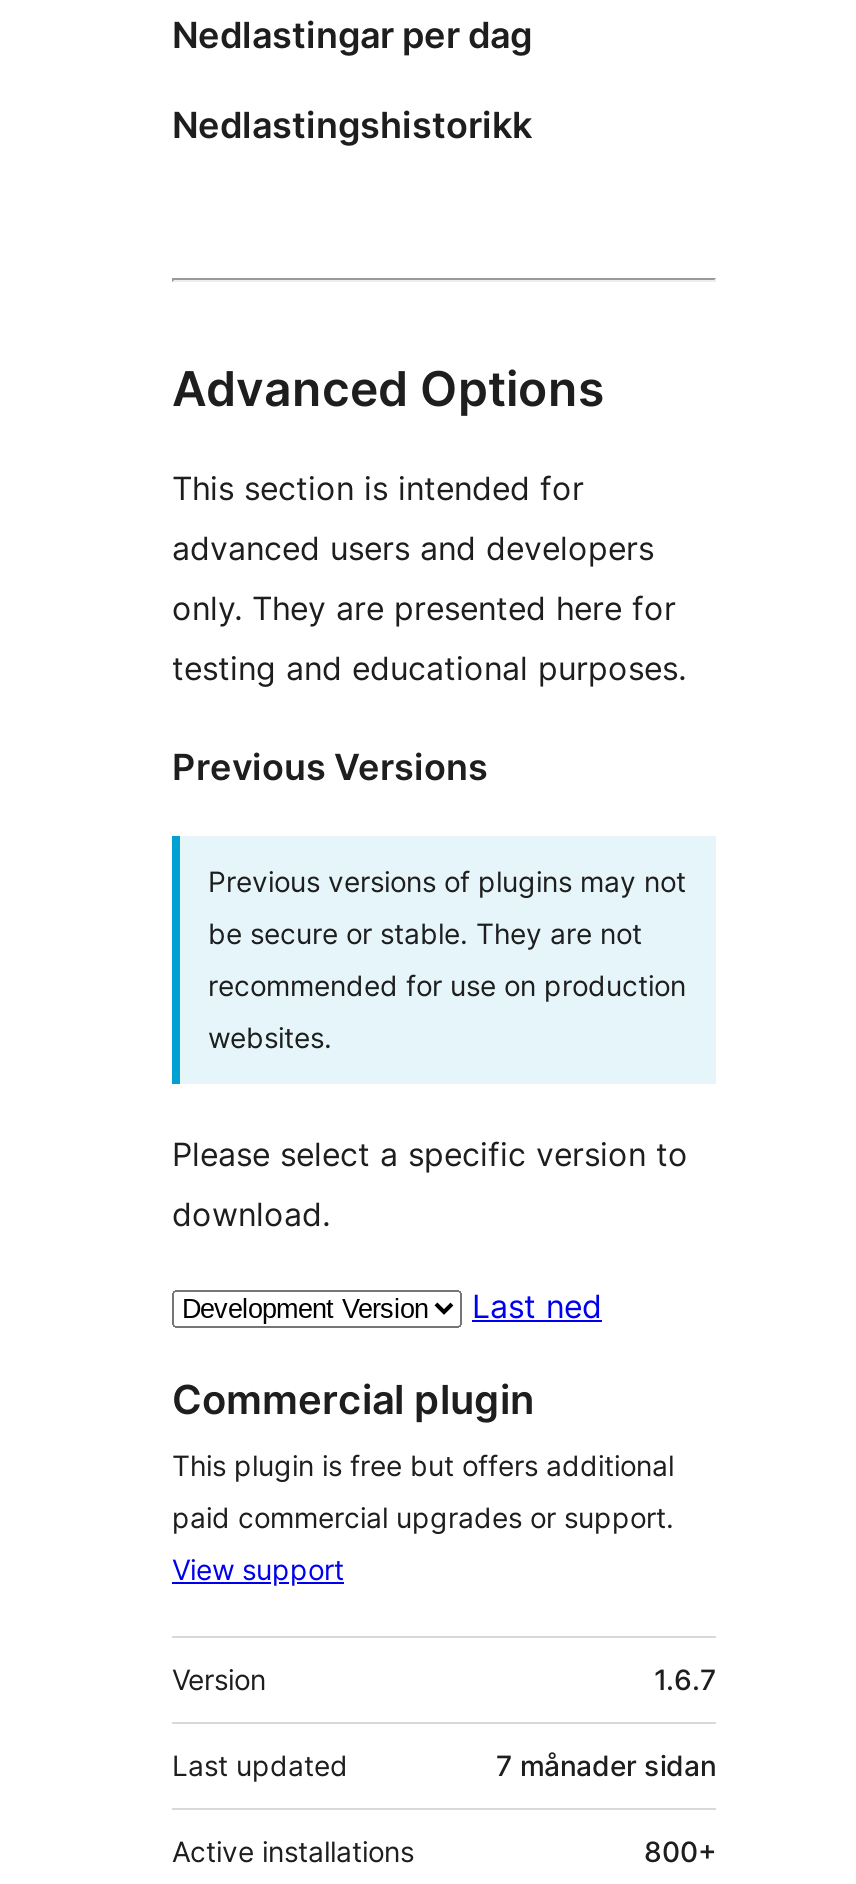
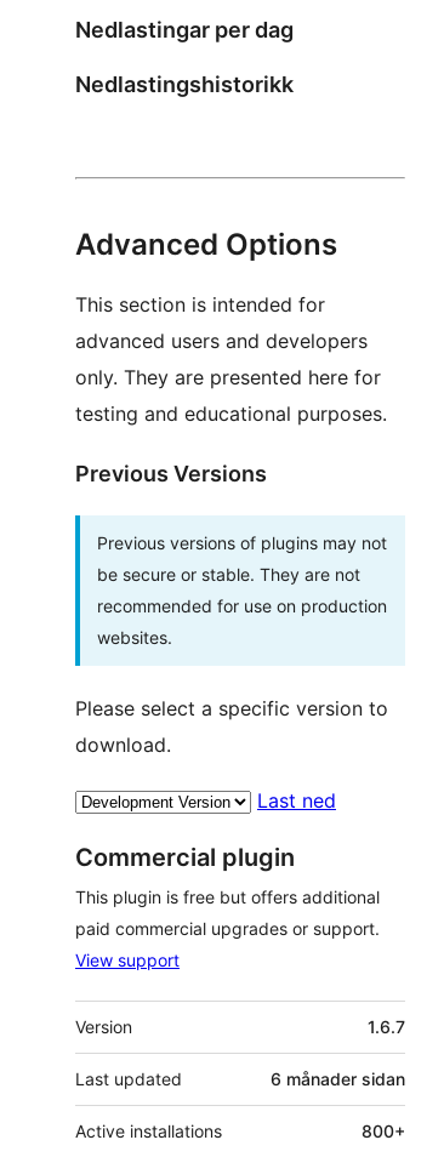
[496,1747,716,1781] 7 månader sidan -> [271,1068,405,1089] 6 månader sidan

